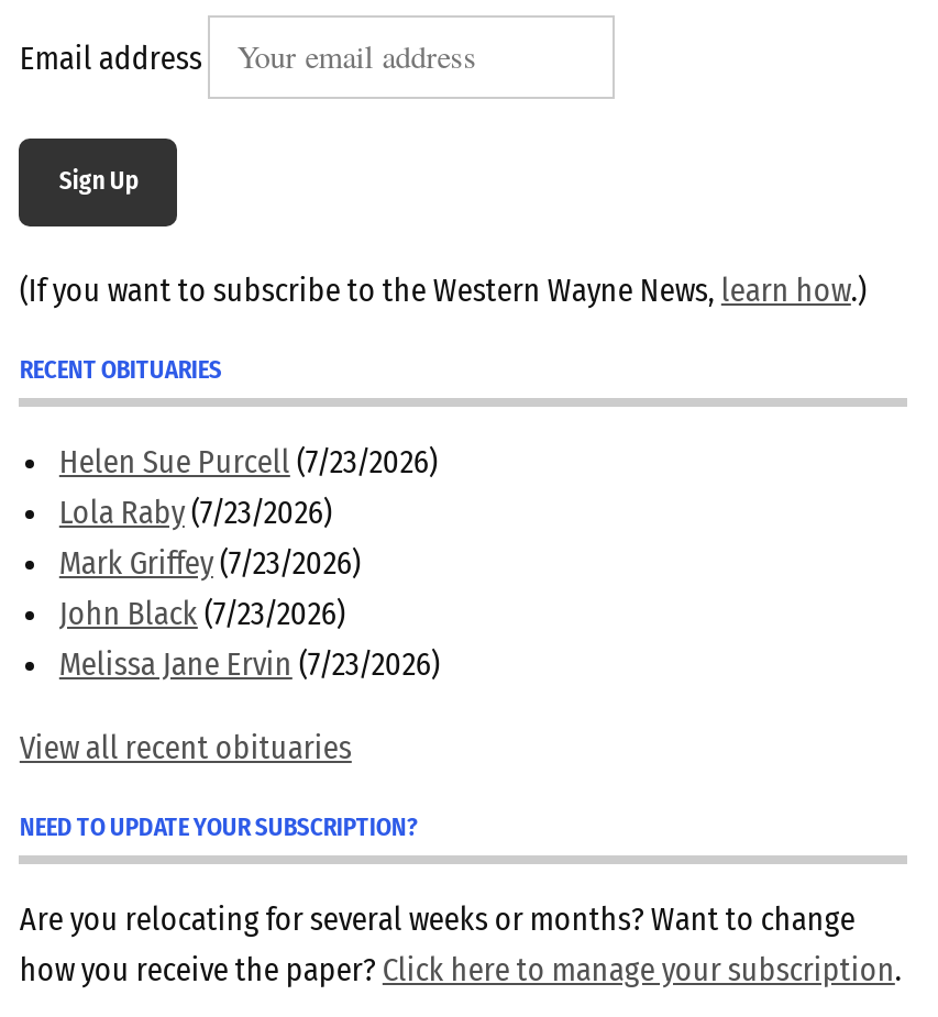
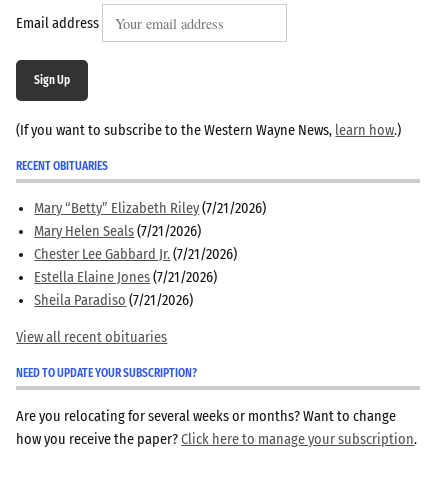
[59,445,440,685] Helen Sue Purcell (7/23/2026) | Lola Raby (7/23/2026) | Mark Griffey (7/23/2026) | John Black (7/23/2026) | Melissa Jane Ervin (7/23/2026) -> [34,200,266,309] Mary “Betty” Elizabeth Riley (7/21/2026) | Mary Helen Seals (7/21/2026) | Chester Lee Gabbard Jr. (7/21/2026) | Estella Elaine Jones (7/21/2026) | Sheila Paradiso (7/21/2026)

